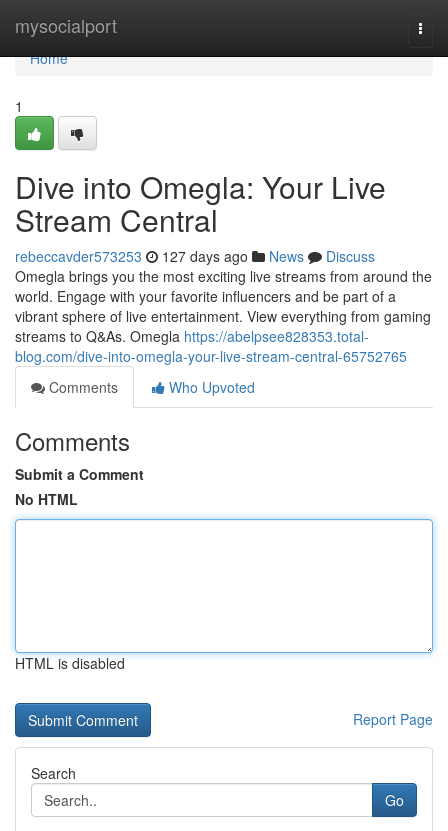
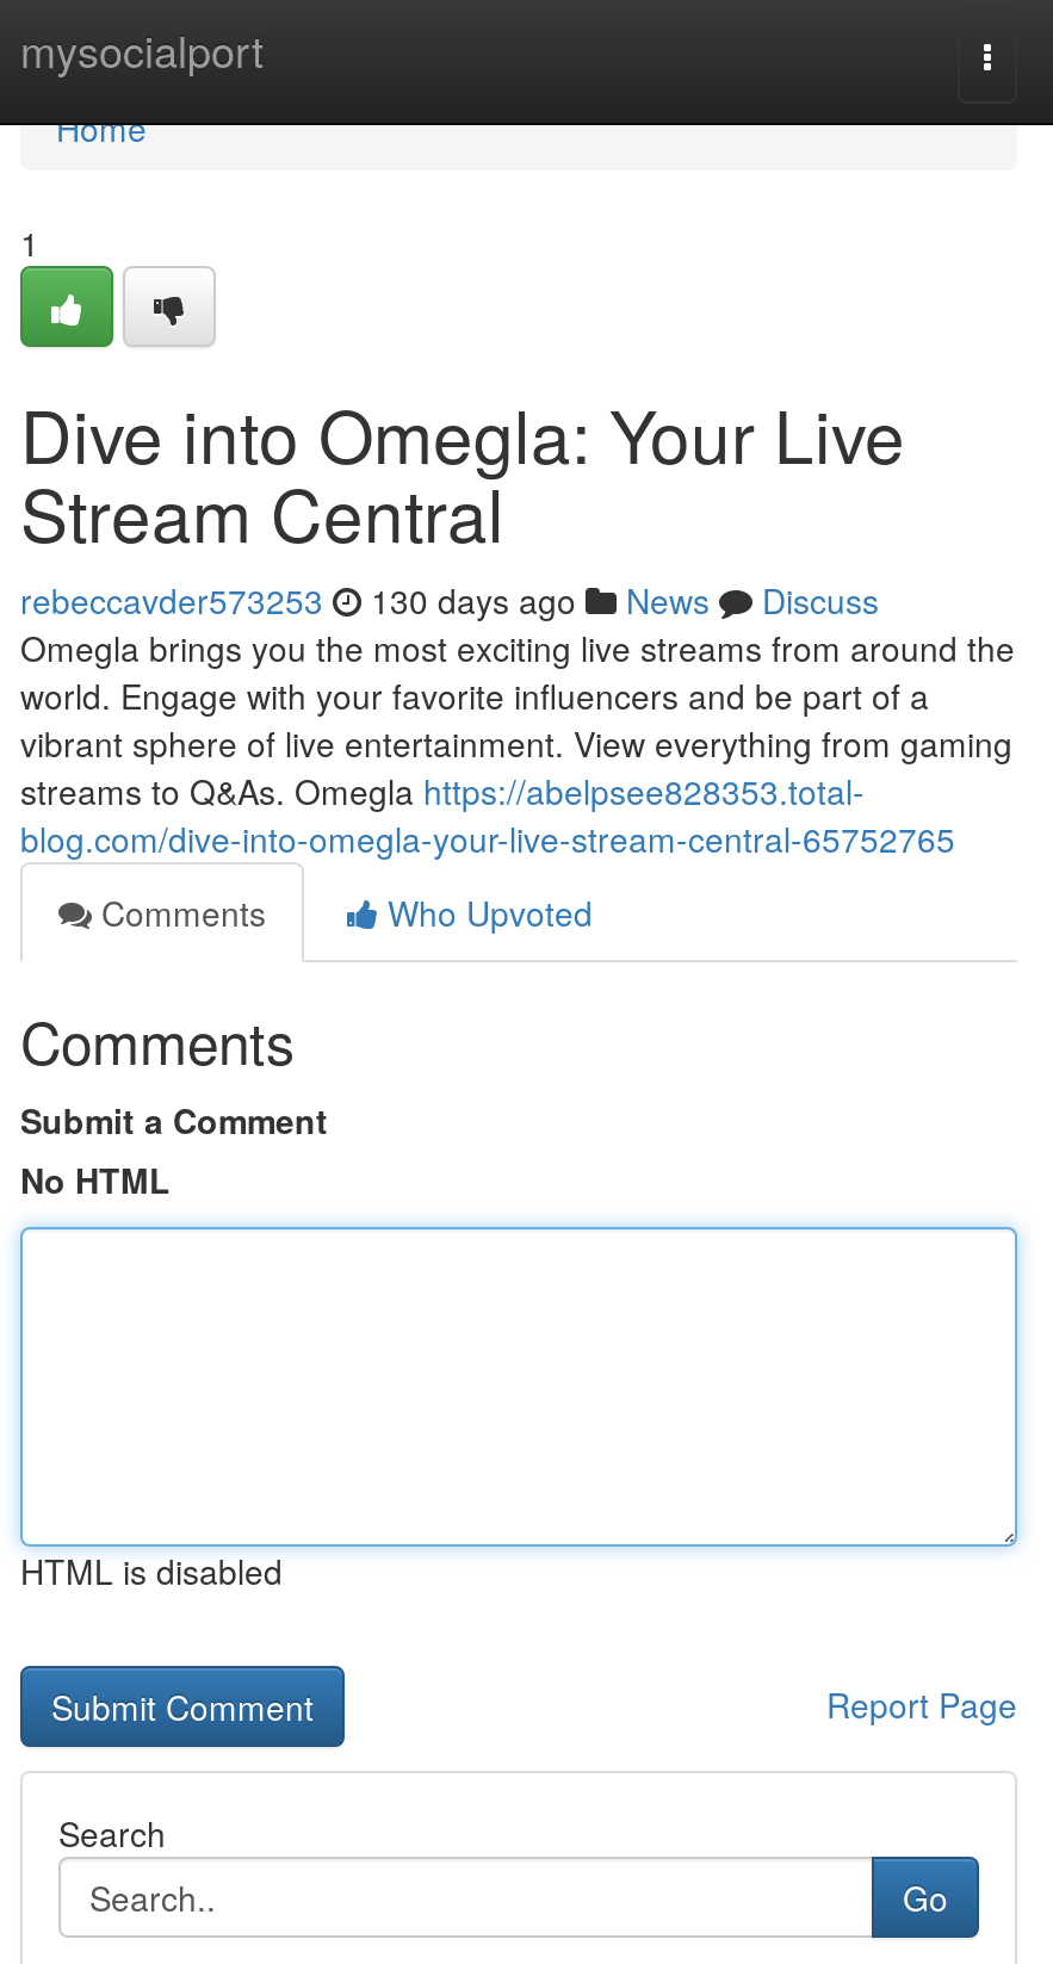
[15,246,375,266] rebeccavder573253 127 days ago News Discuss -> [20,576,879,624] rebeccavder573253 130 days ago News Discuss

